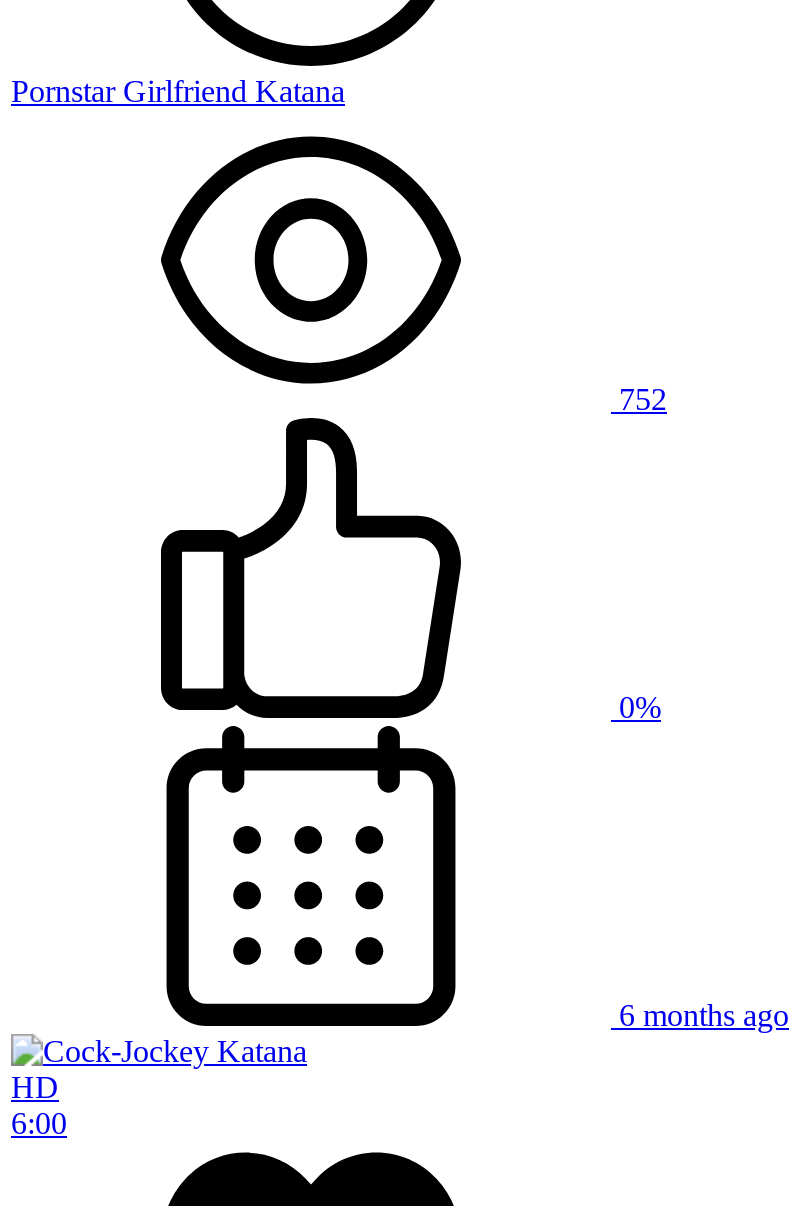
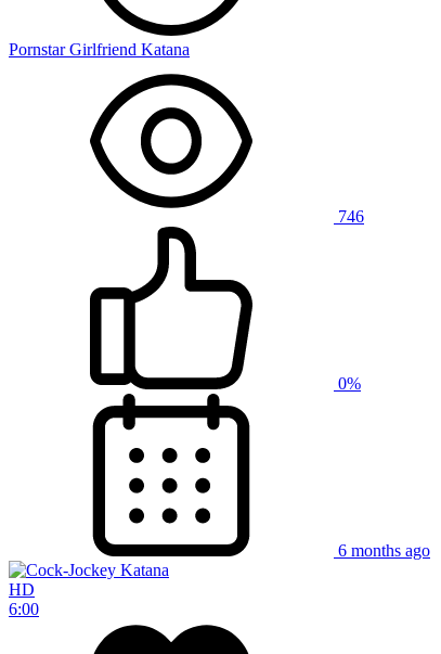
[611,381,667,415] 752 -> [334,207,364,225] 746

